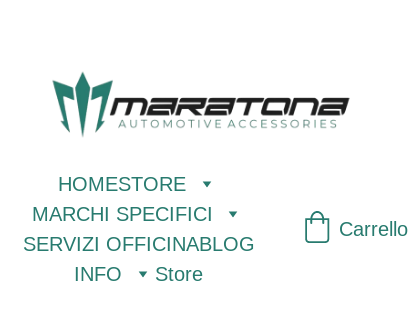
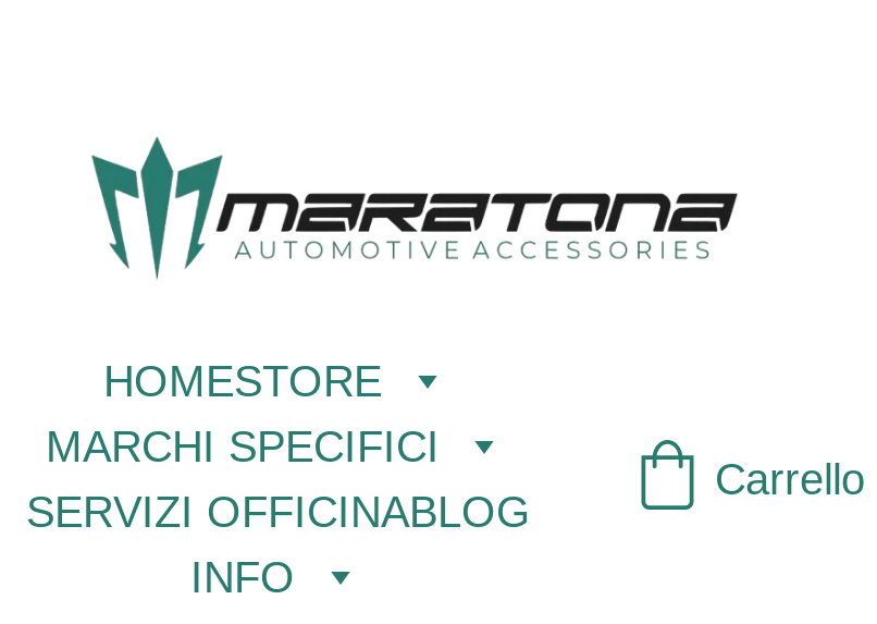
[155,263,203,285] Store -> none

